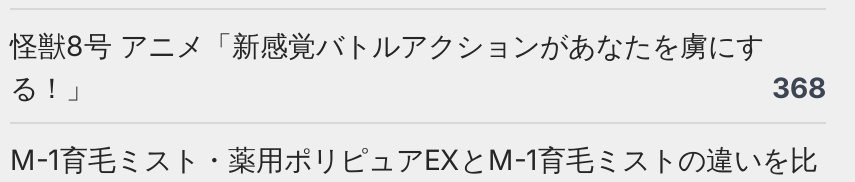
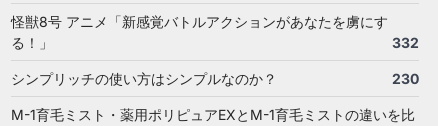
[772,70,826,104] 368 -> [11,34,419,87] 332 | シンプリッチの使い方はシンプルなのか？ | 230

